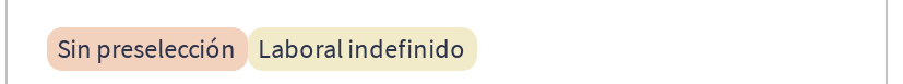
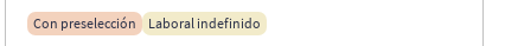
[57,31,236,64] Sin preselección -> [33,14,136,32] Con preselección

